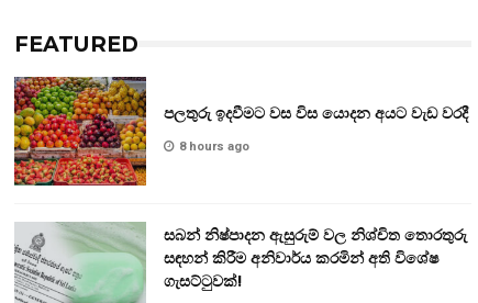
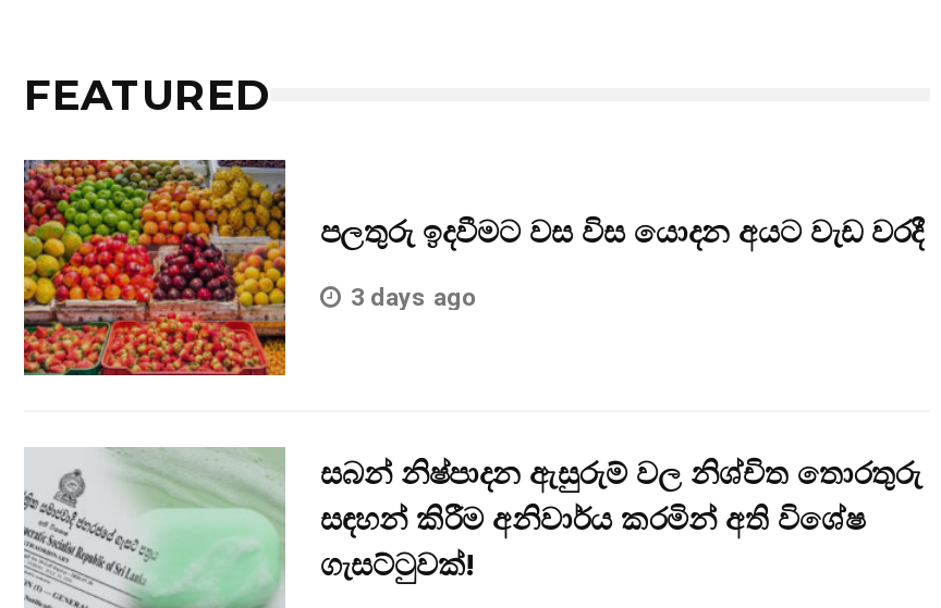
[179,139,249,153] 8 hours ago -> [351,283,477,311] 3 days ago

